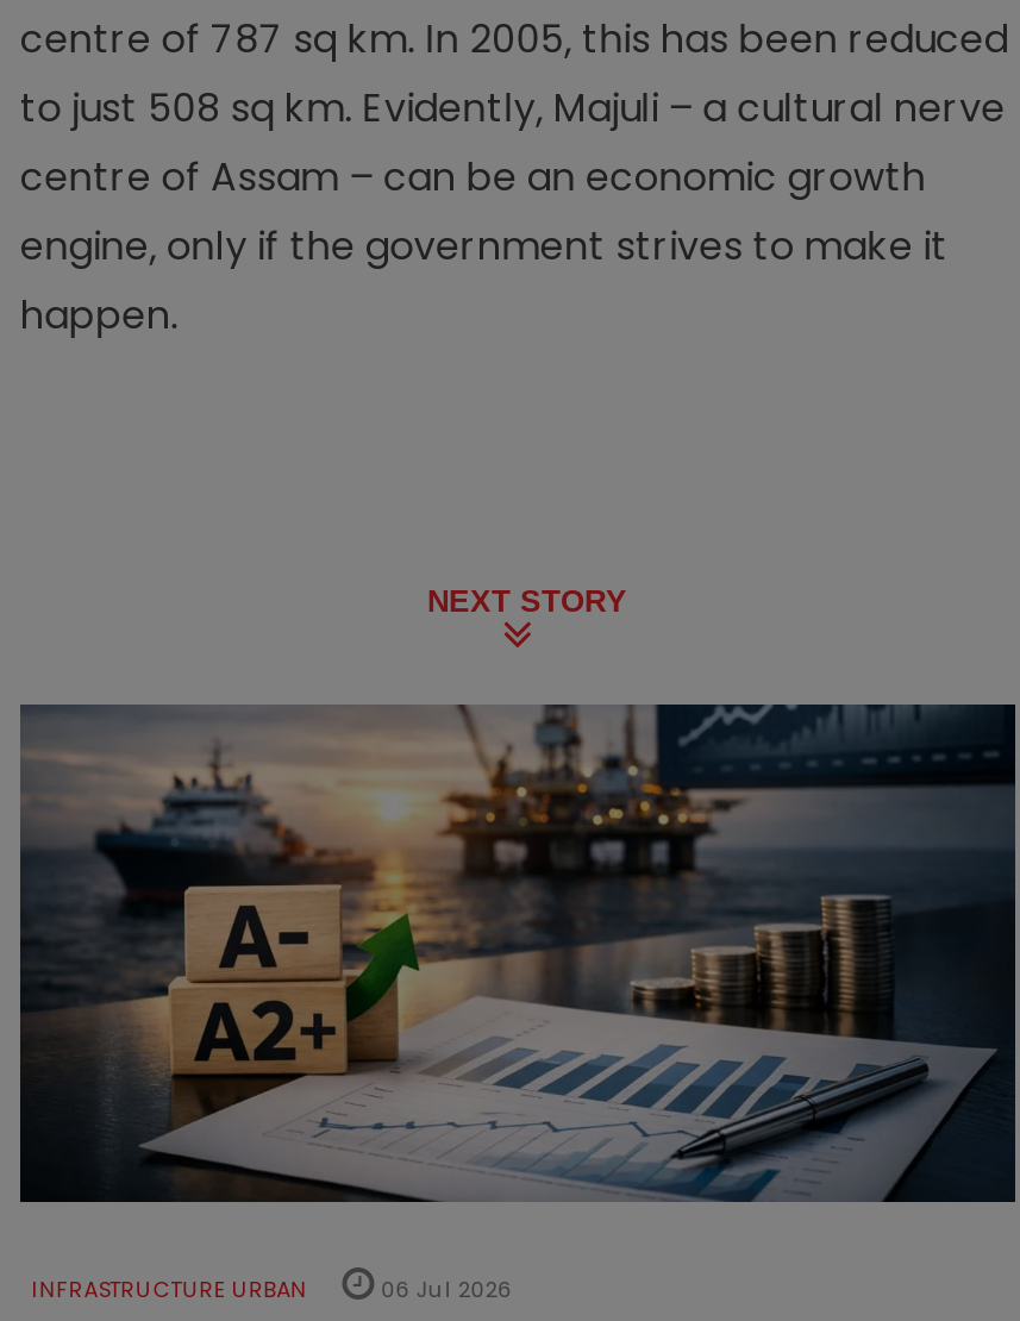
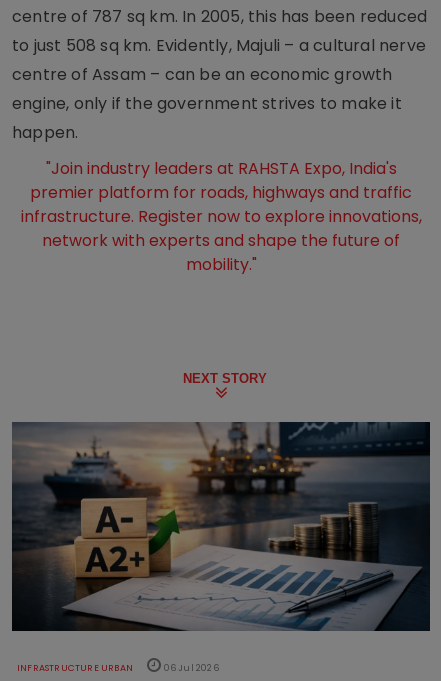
none -> [20,157,421,276] "Join industry leaders at RAHSTA Expo, India's | premier platform for roads, highways and traffic | infrastructure. Register now to explore innovations, | network with experts and shape the future of | mobility."

